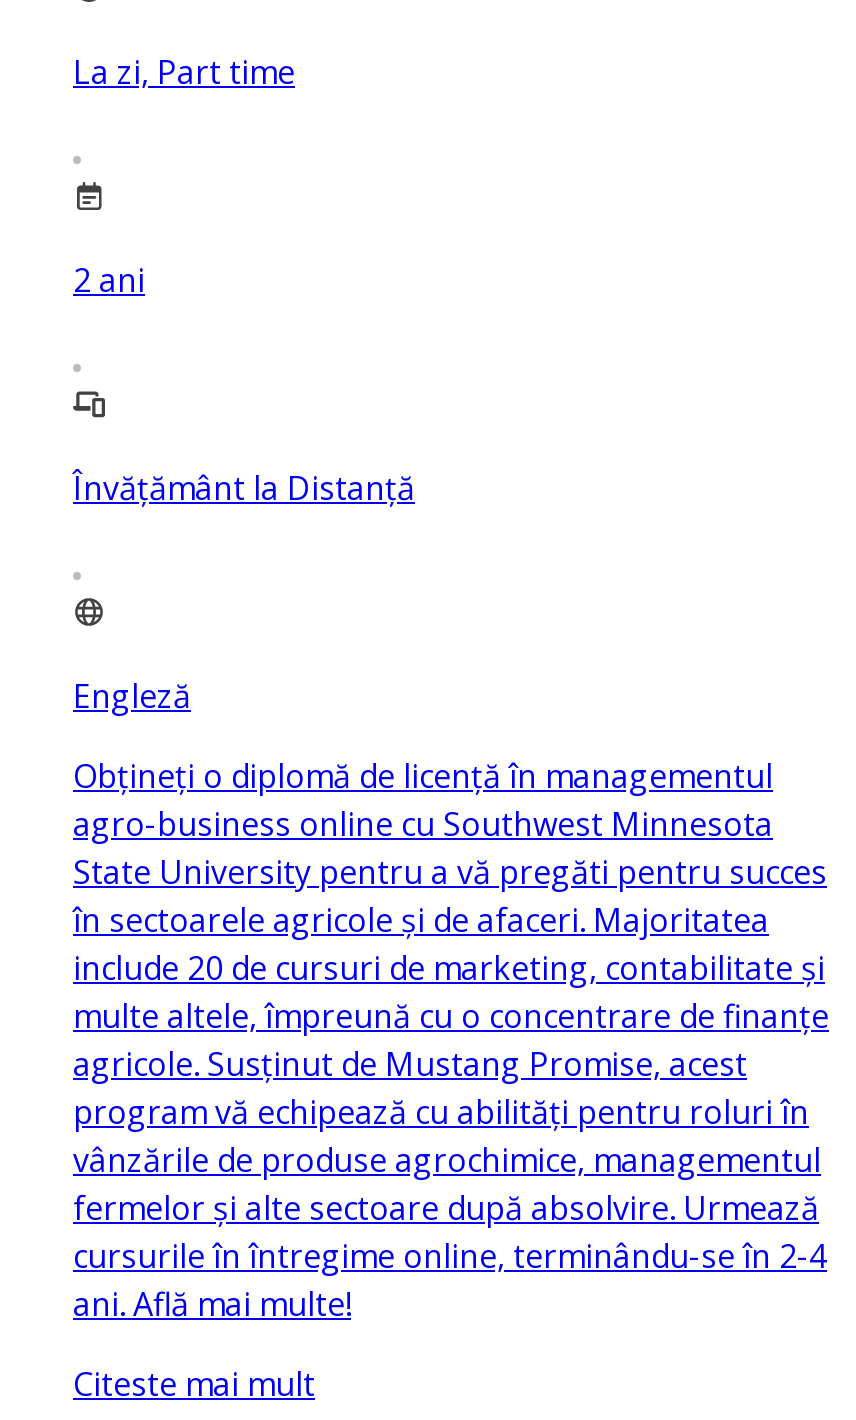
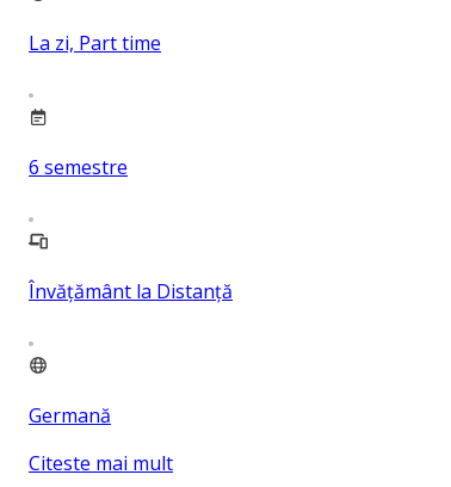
[73,257,145,301] 2 ani -> [29,154,128,180] 6 semestre
[73,673,829,1325] Engleză | Obțineți o diplomă de licență în managementul | agro-business online cu Southwest Minnesota | State University pentru a vă pregăti pentru succes | în sectoarele agricole și de afaceri. Majoritatea | include 20 de cursuri de marketing, contabilitate și | multe altele, împreună cu o concentrare de finanțe | agricole. Susținut de Mustang Promise, acest | program vă echipează cu abilități pentru roluri în | vânzările de produse agrochimice, managementul | fermelor și alte sectoare după absolvire. Urmează | cursurile în întregime online, terminându-se în 2-4 | ani. Află mai multe! -> [29,402,111,428] Germană

